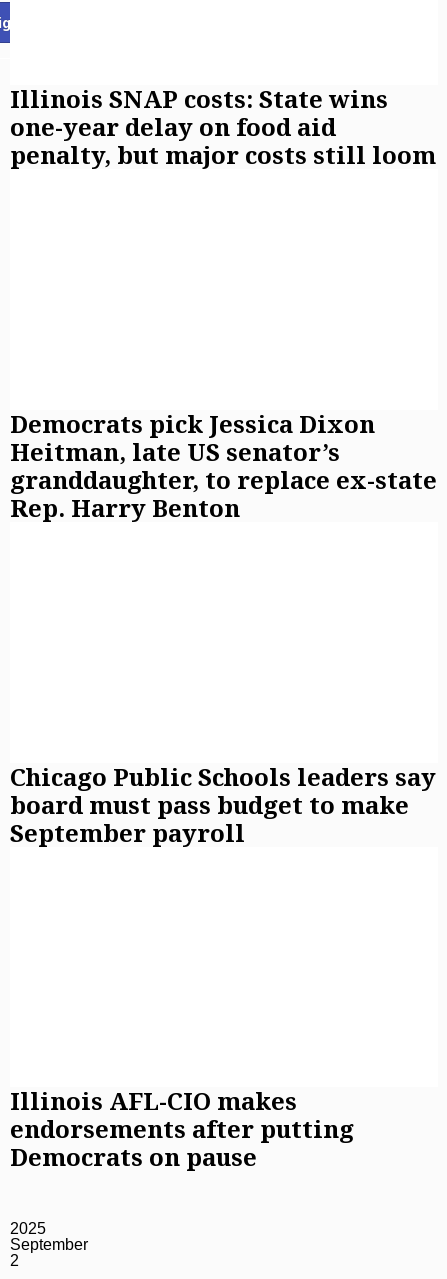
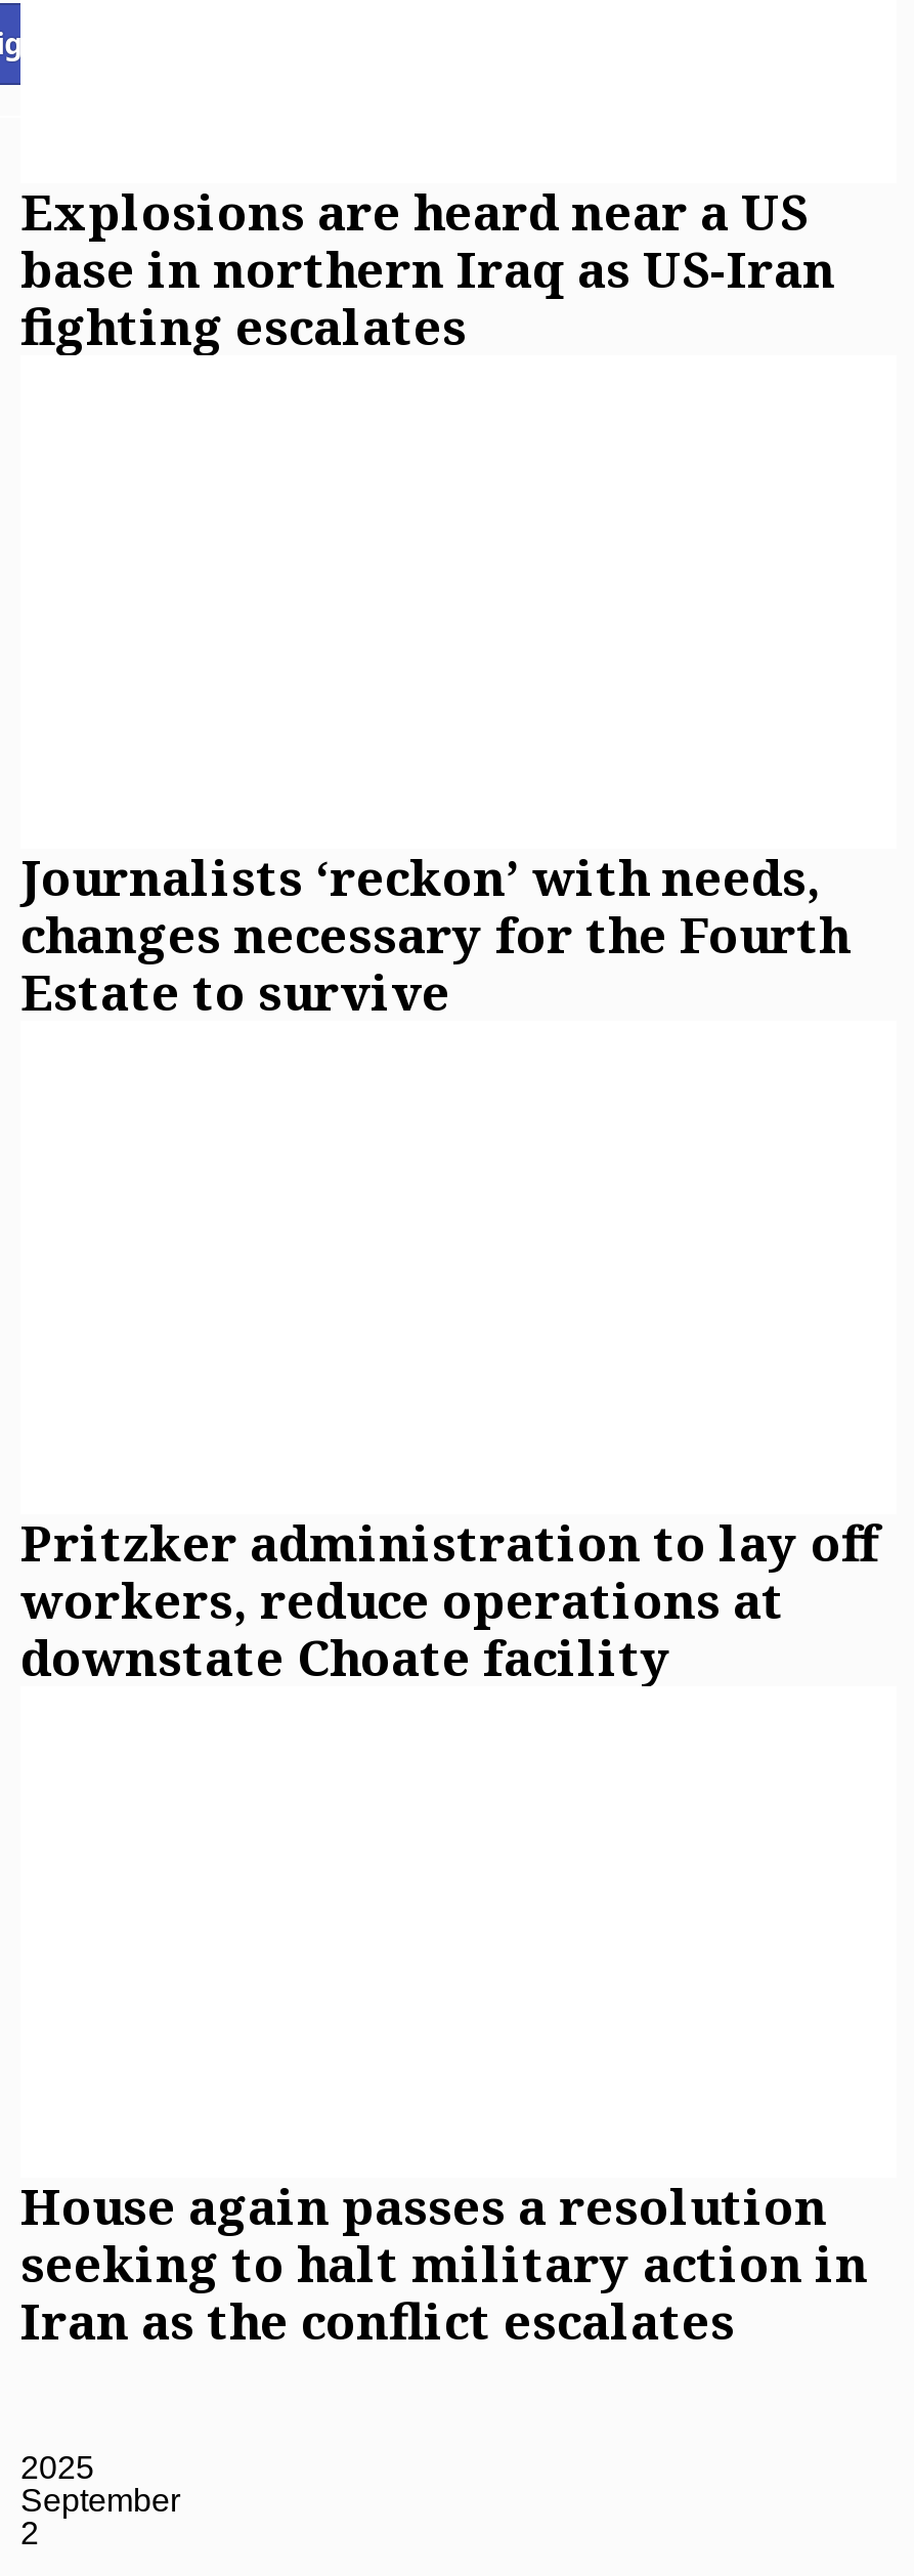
[10,82,436,171] Illinois SNAP costs: State wins | one-year delay on food aid | penalty, but major costs still loom -> [20,178,835,360] Explosions are heard near a US | base in northern Iraq as US-Iran | fighting escalates
[10,407,437,524] Democrats pick Jessica Dixon | Heitman, late US senator’s | granddaughter, to replace ex-state | Rep. Harry Benton -> [20,843,850,1025] Journalists ‘reckon’ with needs, | changes necessary for the Fourth | Estate to survive
[10,760,436,849] Chicago Public Schools leaders say | board must pass budget to make | September payroll -> [20,1508,878,1690] Pritzker administration to lay off | workers, reduce operations at | downstate Choate facility
[10,1084,354,1173] Illinois AFL-CIO makes | endorsements after putting | Democrats on pause -> [20,2173,868,2355] House again passes a resolution | seeking to halt military action in | Iran as the conflict escalates

